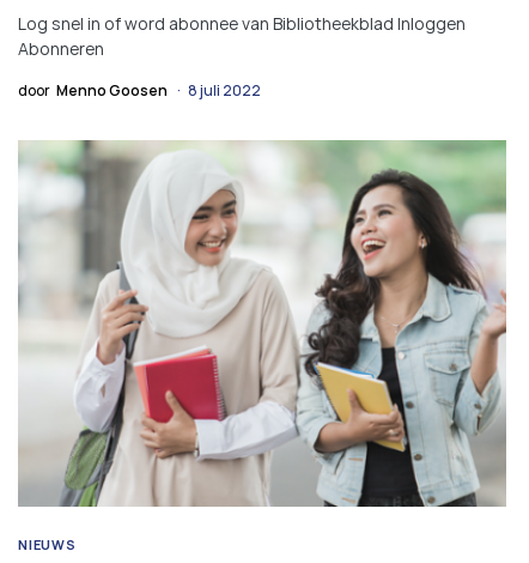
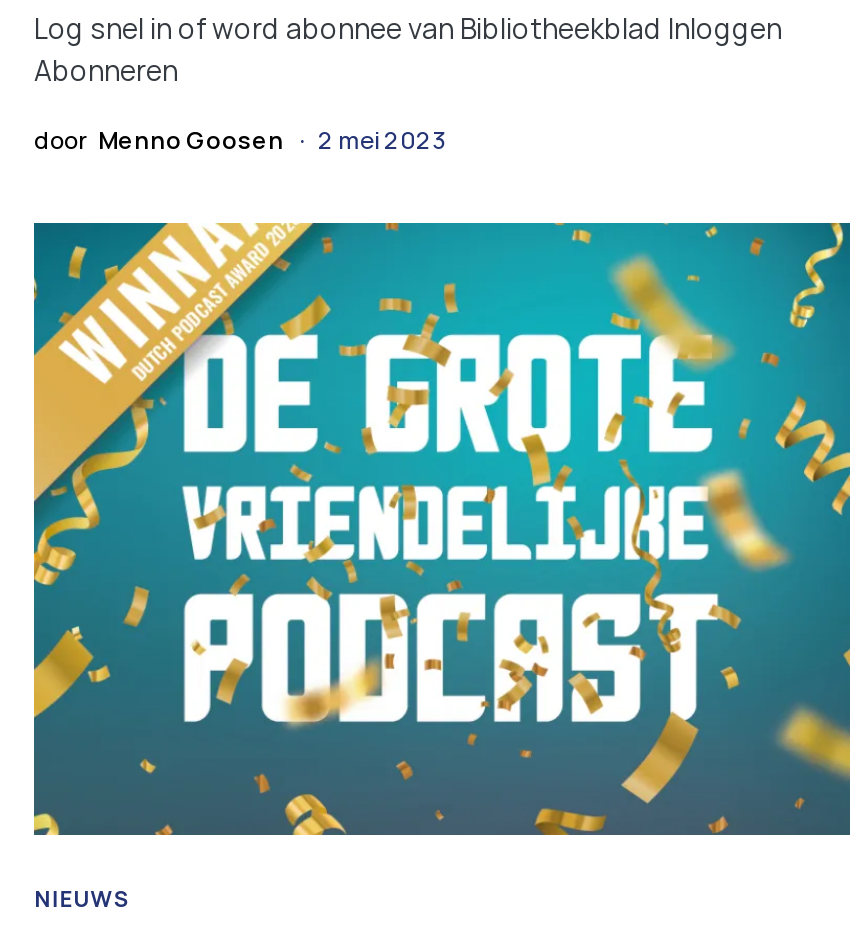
[18,81,261,101] door Menno Goosen 8 juli 2022 -> [34,124,446,158] door Menno Goosen 2 mei 2023
[18,139,507,508] [image] -> [32,221,852,837] [image]

